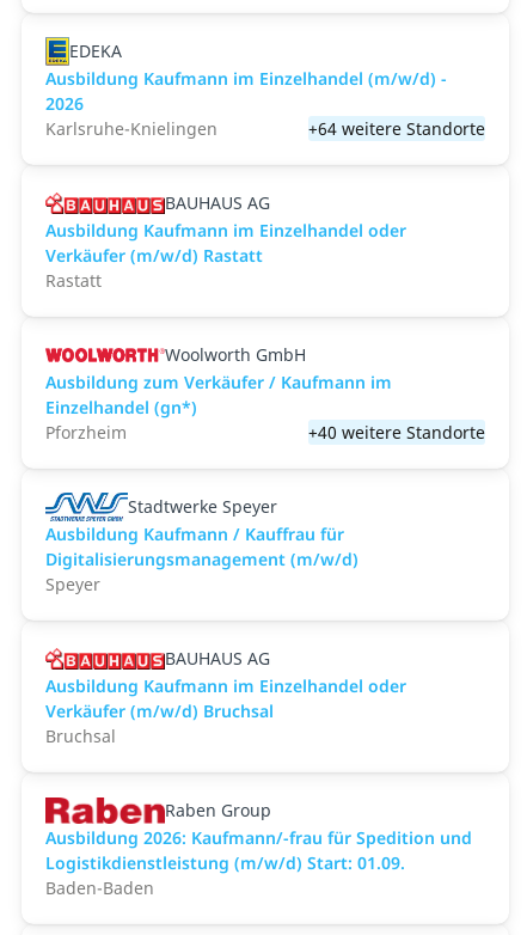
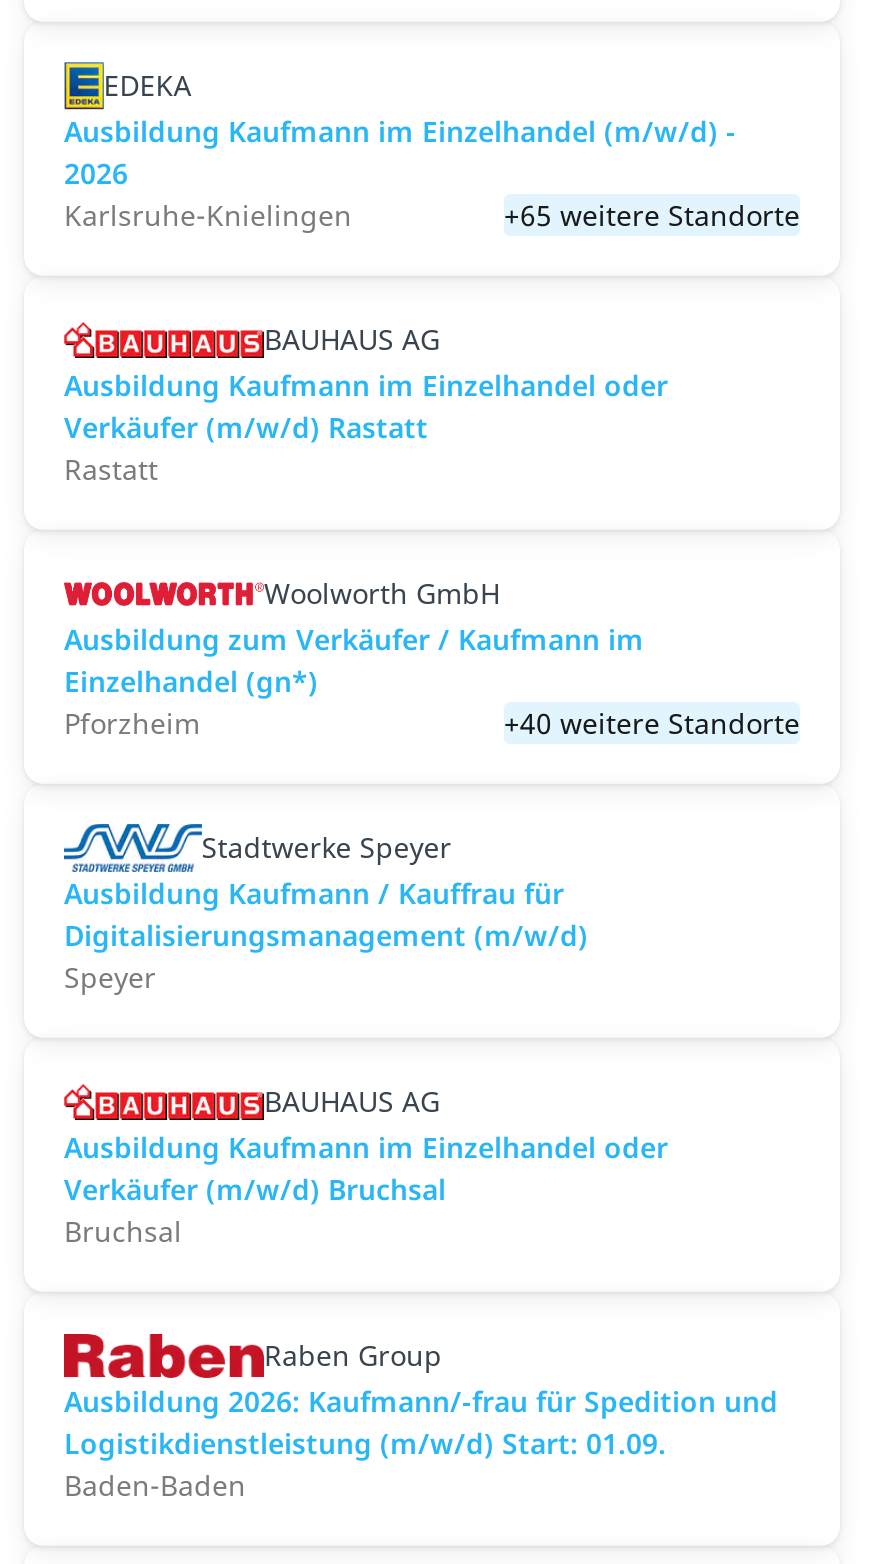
[308,117,485,140] +64 weitere Standorte -> [504,196,800,234] +65 weitere Standorte

